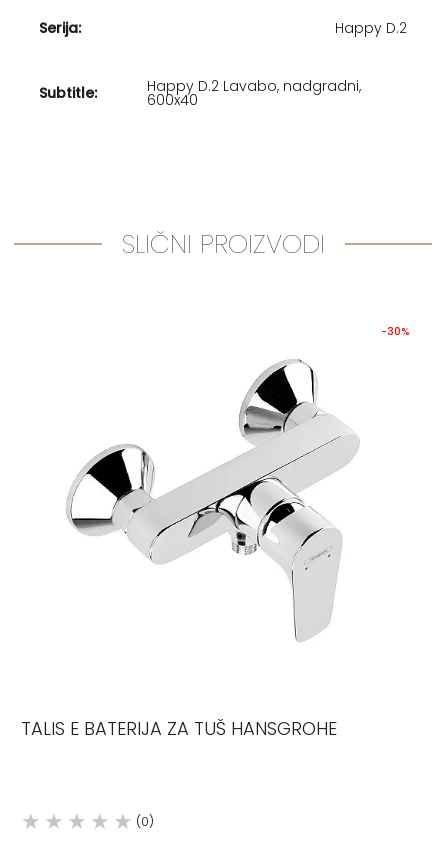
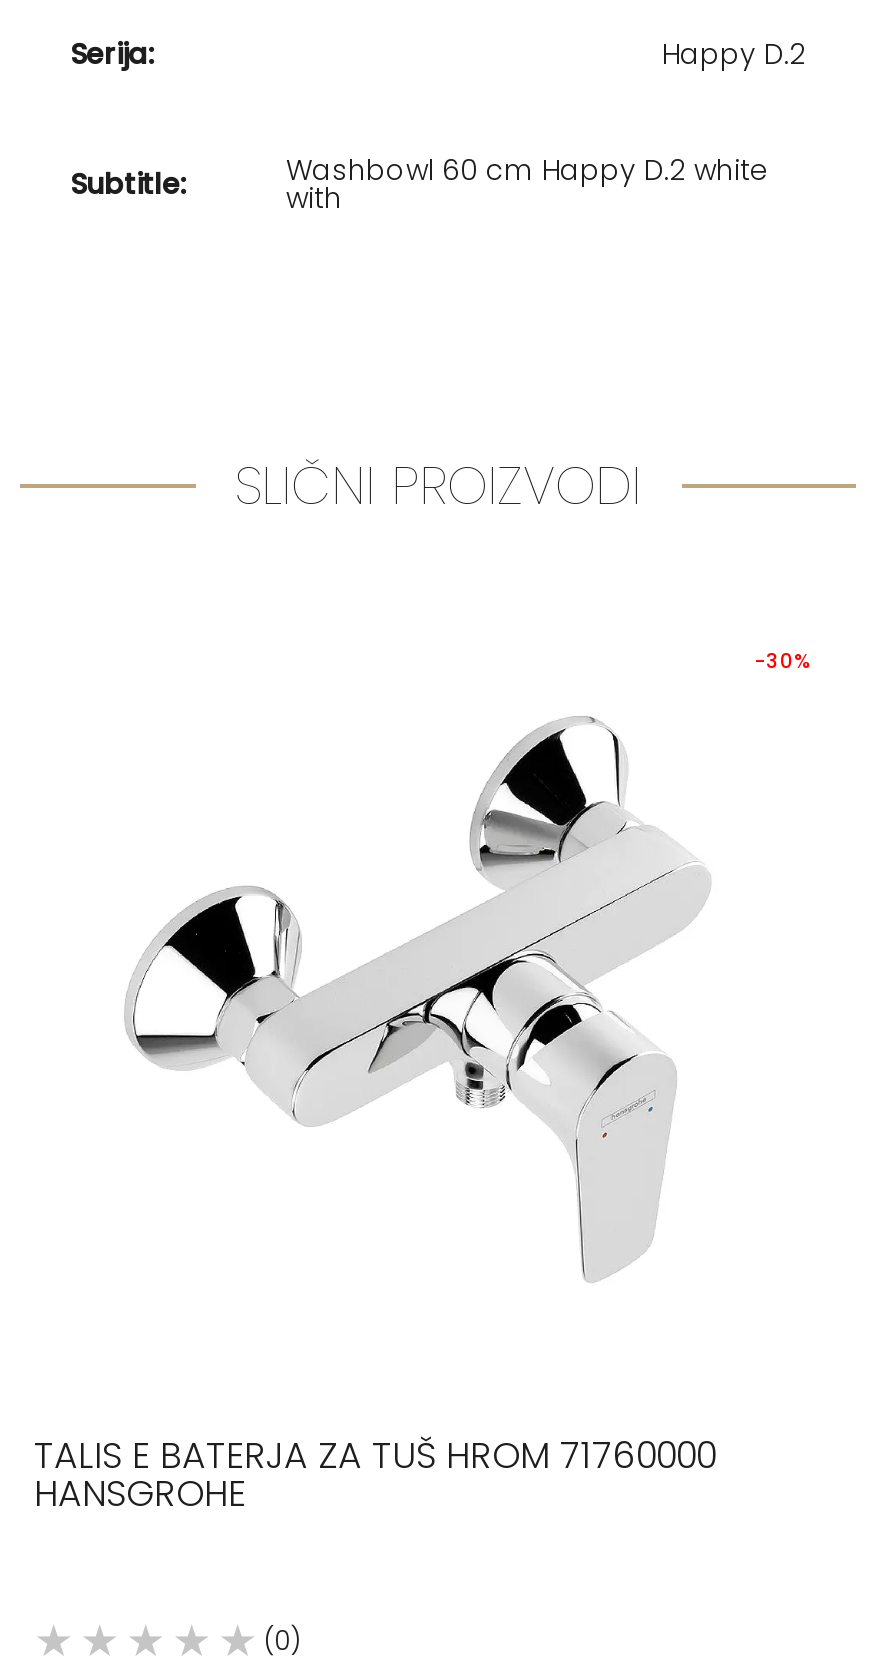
[147,76,361,110] Happy D.2 Lavabo, nadgradni, | 600x40 -> [286,149,768,217] Washbowl 60 cm Happy D.2 white | with
[21,716,337,741] TALIS E BATERIJA ZA TUŠ HANSGROHE -> [34,1429,716,1517] TALIS E BATERJA ZA TUŠ HROM 71760000 | HANSGROHE

